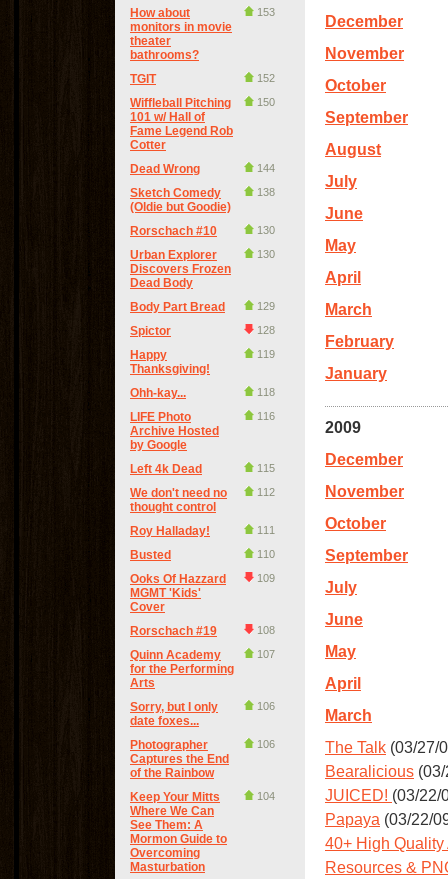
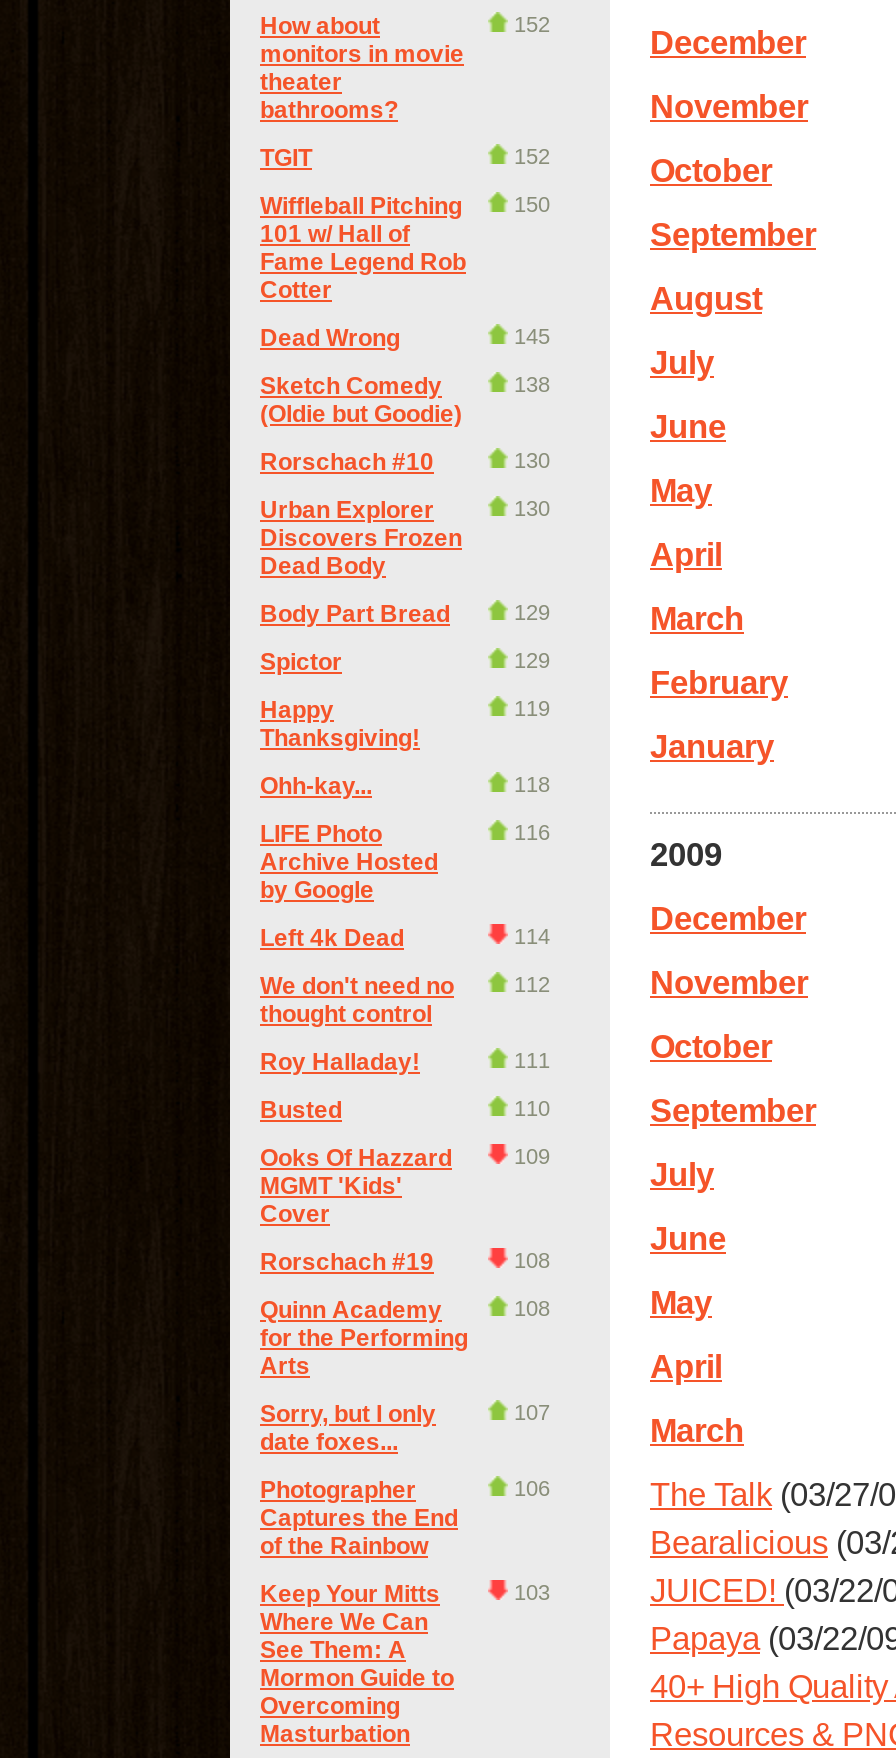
[257,6,275,18] 153 -> [514,12,550,36] 152
[257,162,275,174] 144 -> [514,324,550,348] 145
[257,324,275,336] 128 -> [514,648,550,672] 129
[257,462,275,474] 115 -> [514,924,550,948] 114
[257,648,275,660] 107 -> [514,1296,550,1320] 108
[257,700,275,712] 106 -> [514,1400,550,1424] 107
[257,790,275,802] 104 -> [514,1580,550,1604] 103

